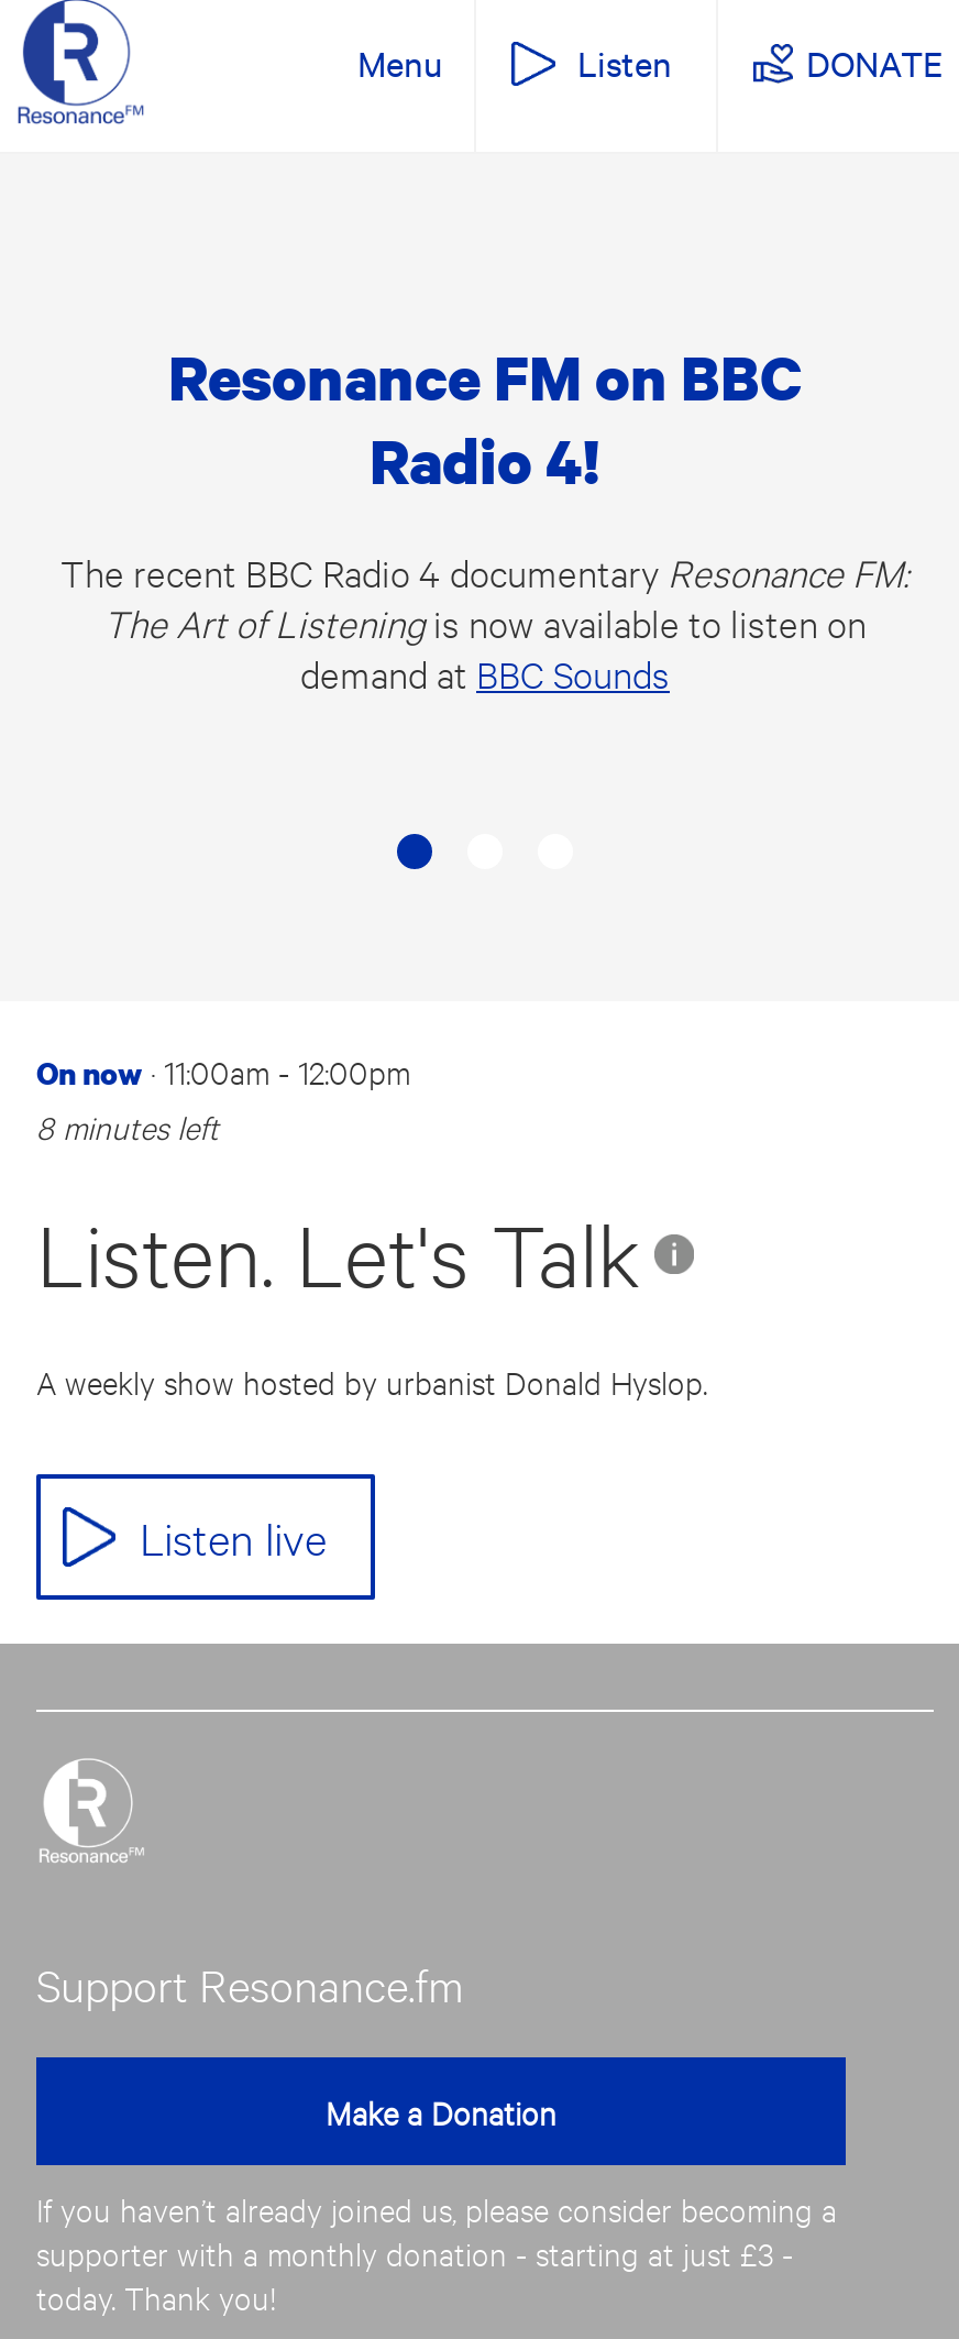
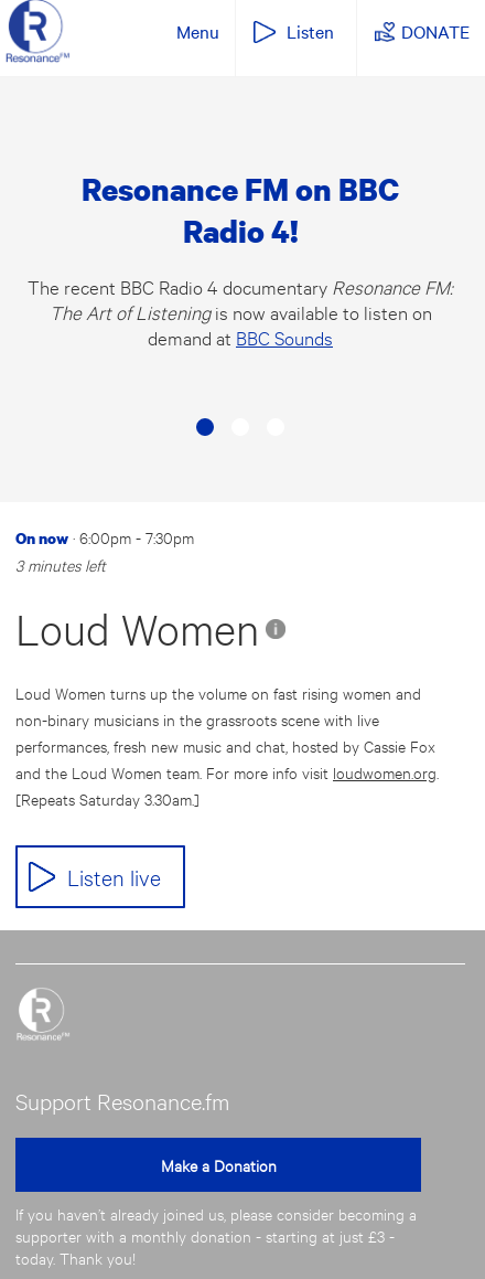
[36,1050,410,1146] On now · 11:00am - 12:00pm | 8 minutes left -> [15,526,194,575] On now · 6:00pm - 7:30pm | 3 minutes left
[36,1201,641,1305] Listen. Let's Talk -> [15,603,259,654] Loud Women
[36,1360,707,1402] A weekly show hosted by urbanist Donald Hyslop. -> [15,682,436,809] Loud Women turns up the volume on fast rising women and | non-binary musicians in the grassroots scene with live | performances, fresh new music and chat, hosted by Cassie Fox | and the Loud Women team. For more info visit loudwomen.org | [Repeats Saturday 3.30am.]

